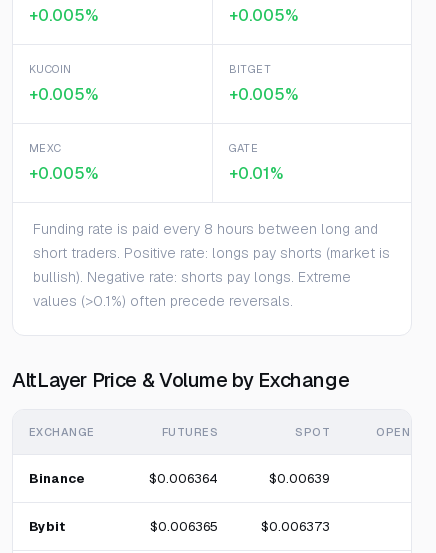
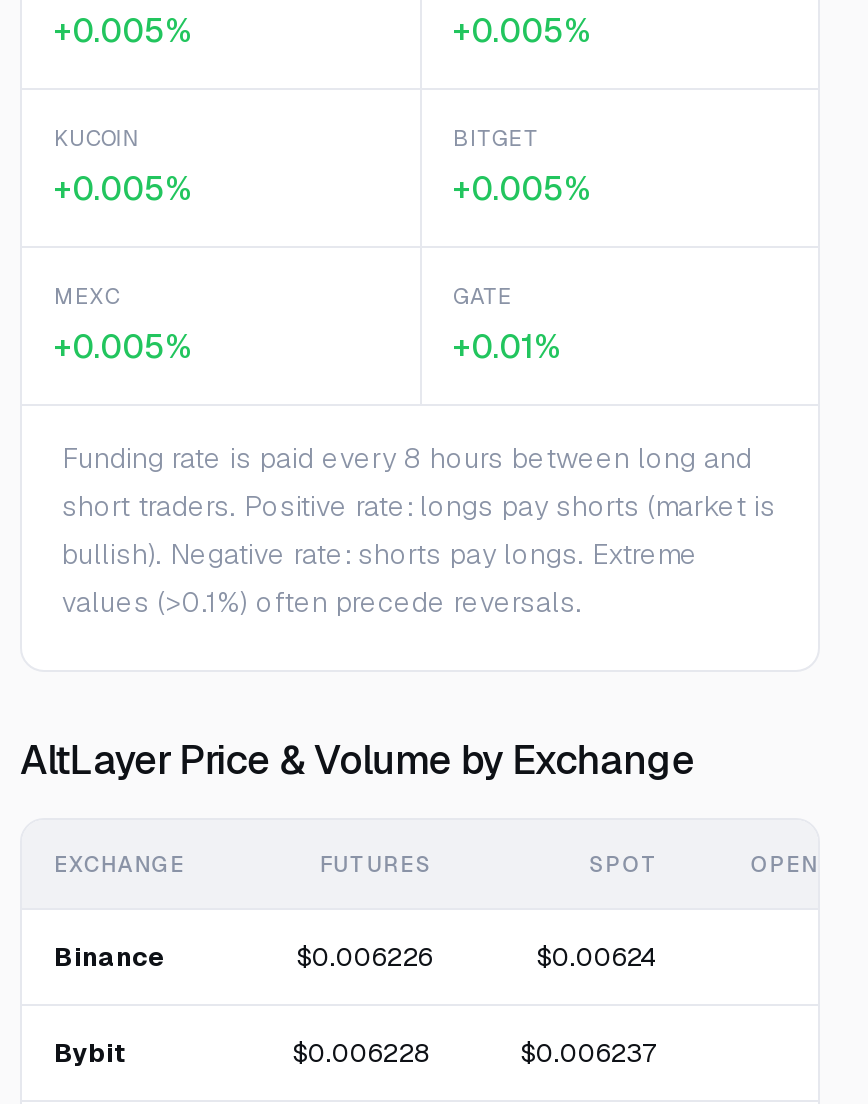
[149,470,218,487] $0.006364 -> [296,940,432,974] $0.006226
[269,470,330,487] $0.00639 -> [536,940,658,974] $0.00624
[150,518,218,535] $0.006365 -> [292,1036,432,1070] $0.006228
[261,518,330,535] $0.006373 -> [520,1036,658,1070] $0.006237

